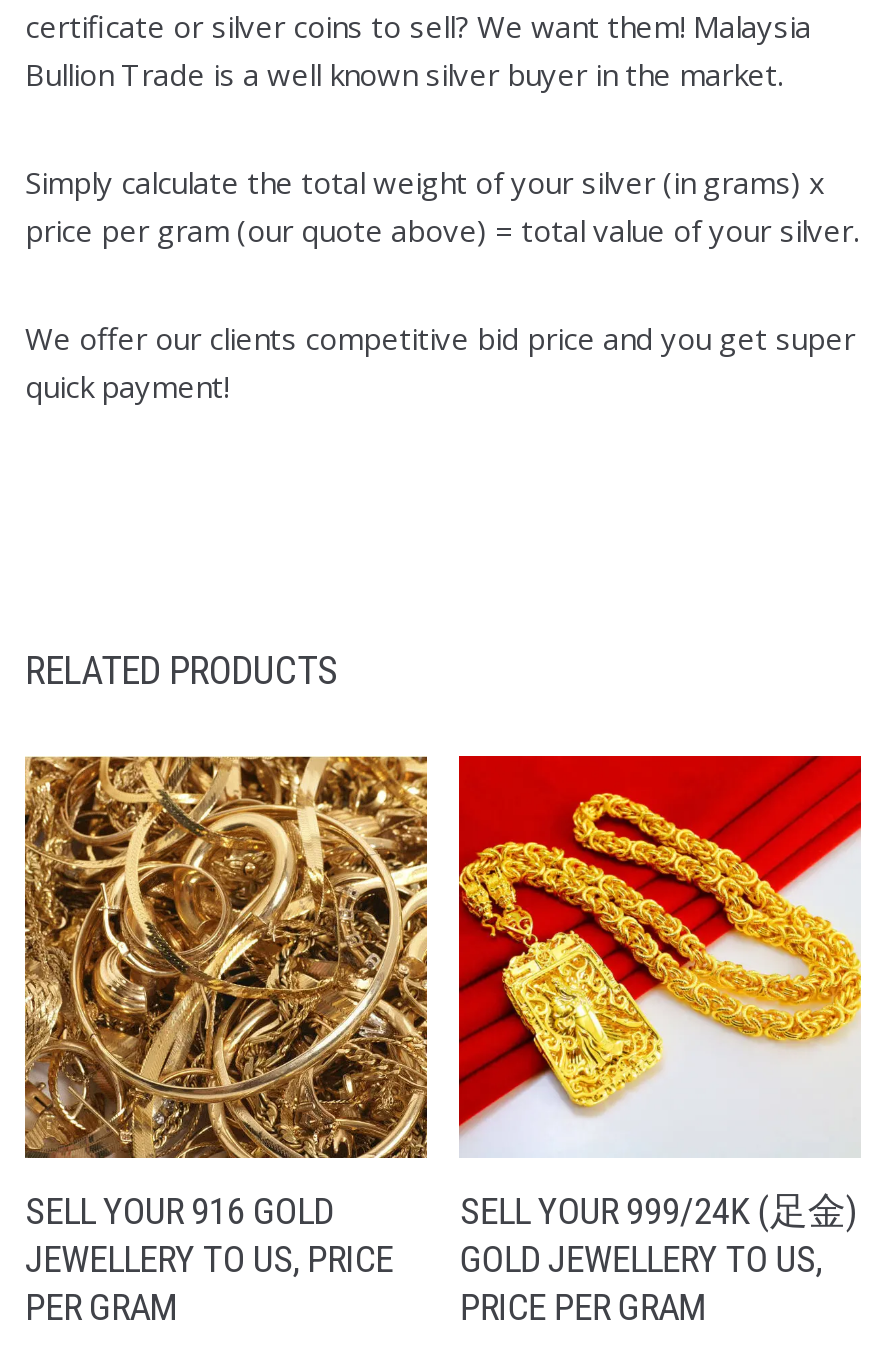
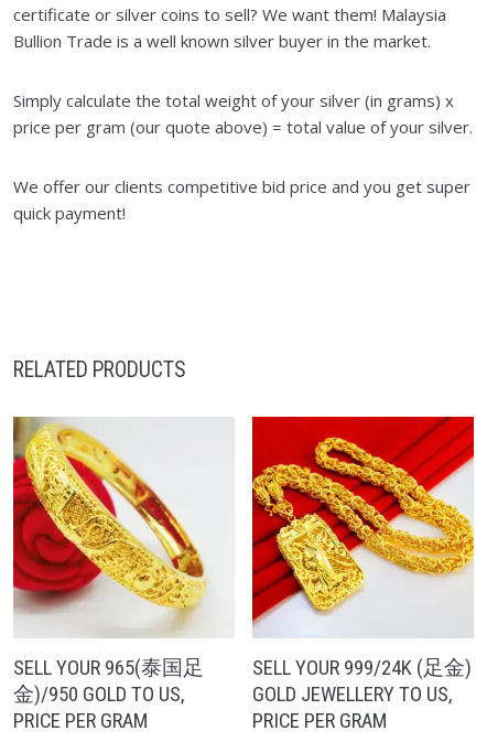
[23,754,429,1329] [image] | SELL YOUR 916 GOLD | JEWELLERY TO US, PRICE | PER GRAM -> [12,417,235,733] [image] | SELL YOUR 965(泰国足 | 金)/950 GOLD TO US, | PRICE PER GRAM

